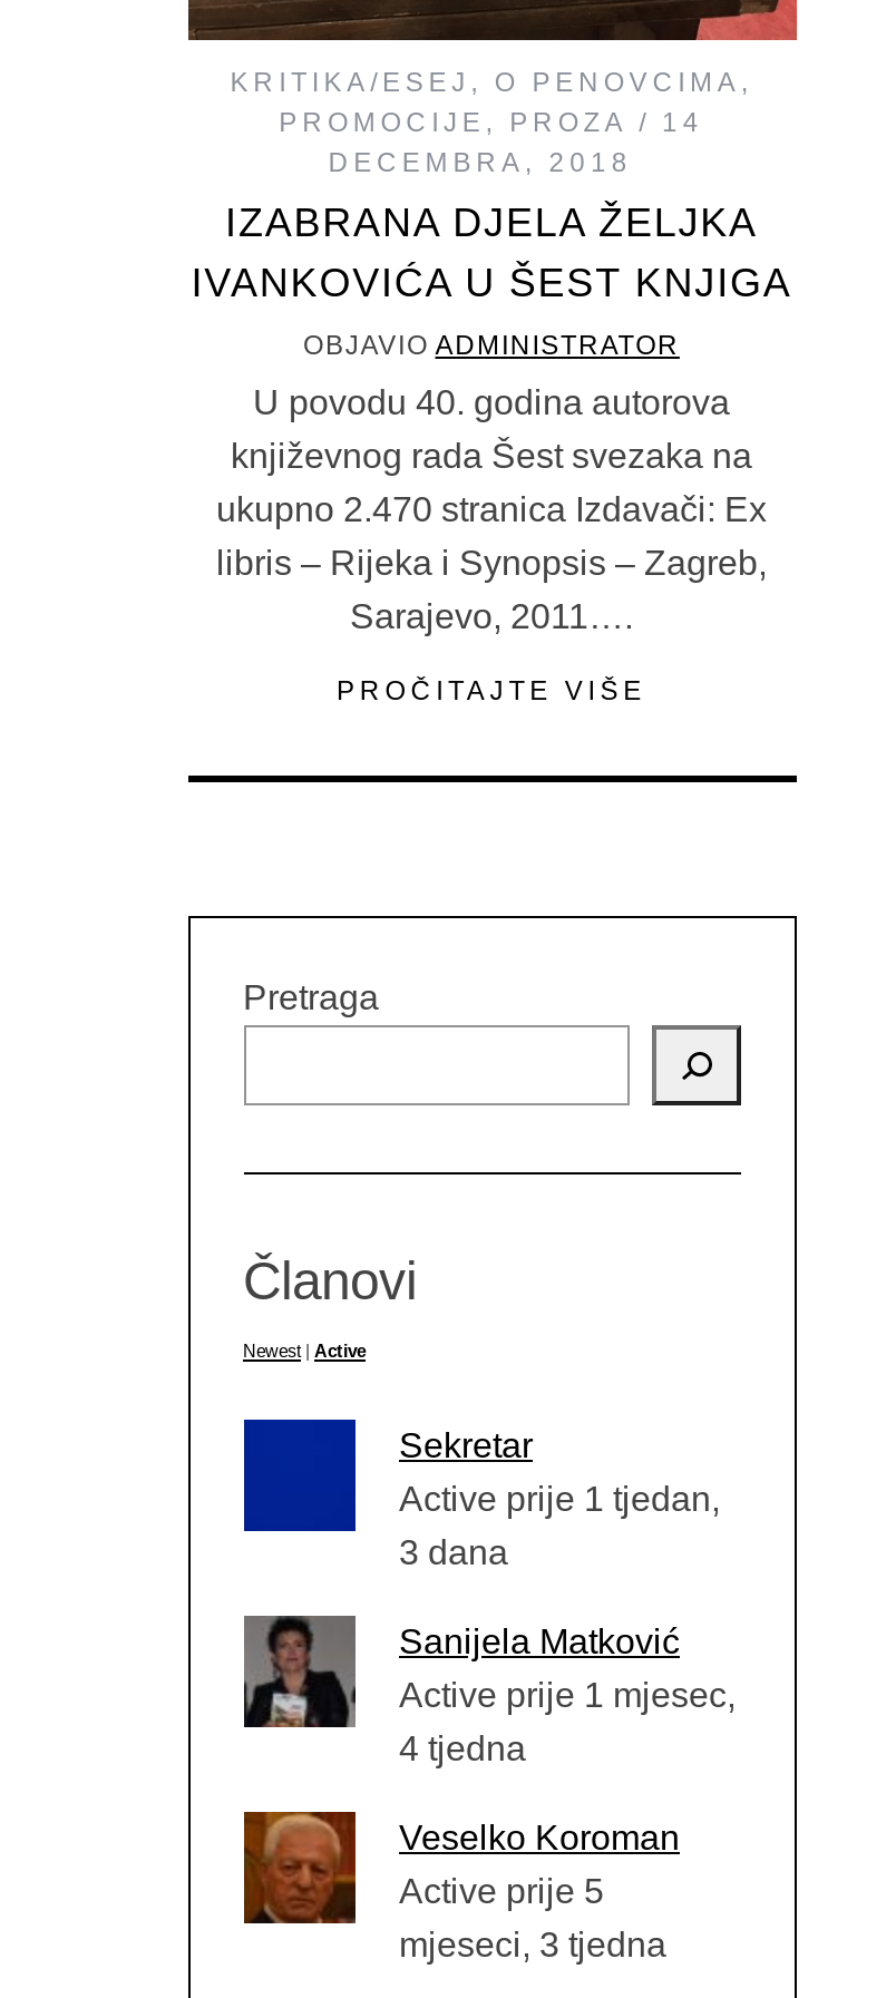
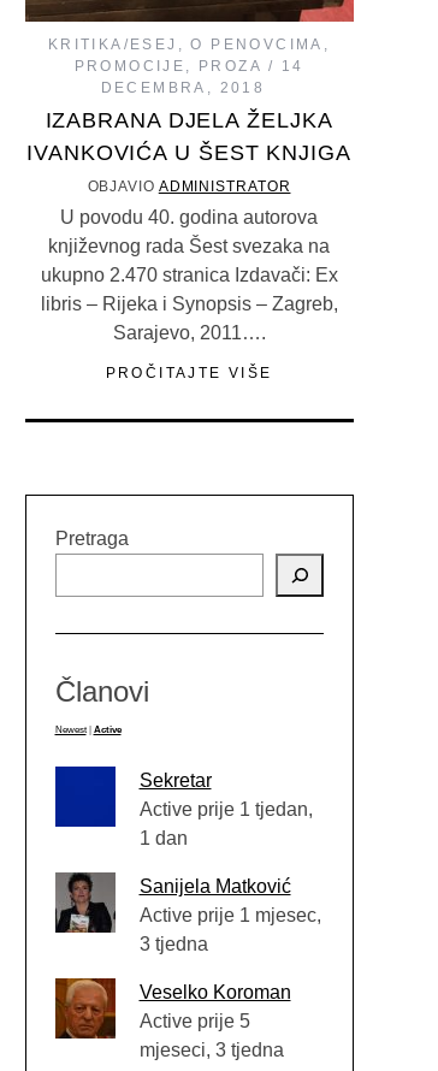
[399,1534,508,1572] 3 dana -> [139,828,187,849] 1 dan
[399,1730,526,1768] 4 tjedna -> [139,934,208,955] 3 tjedna

